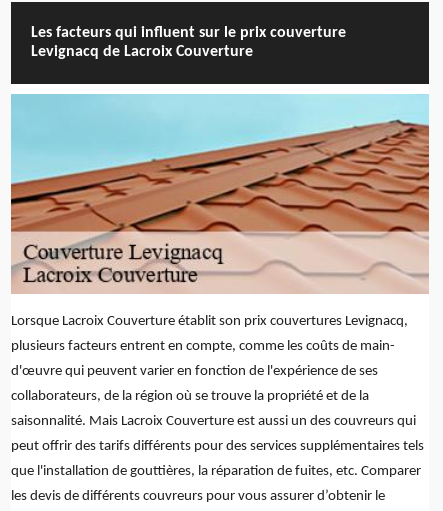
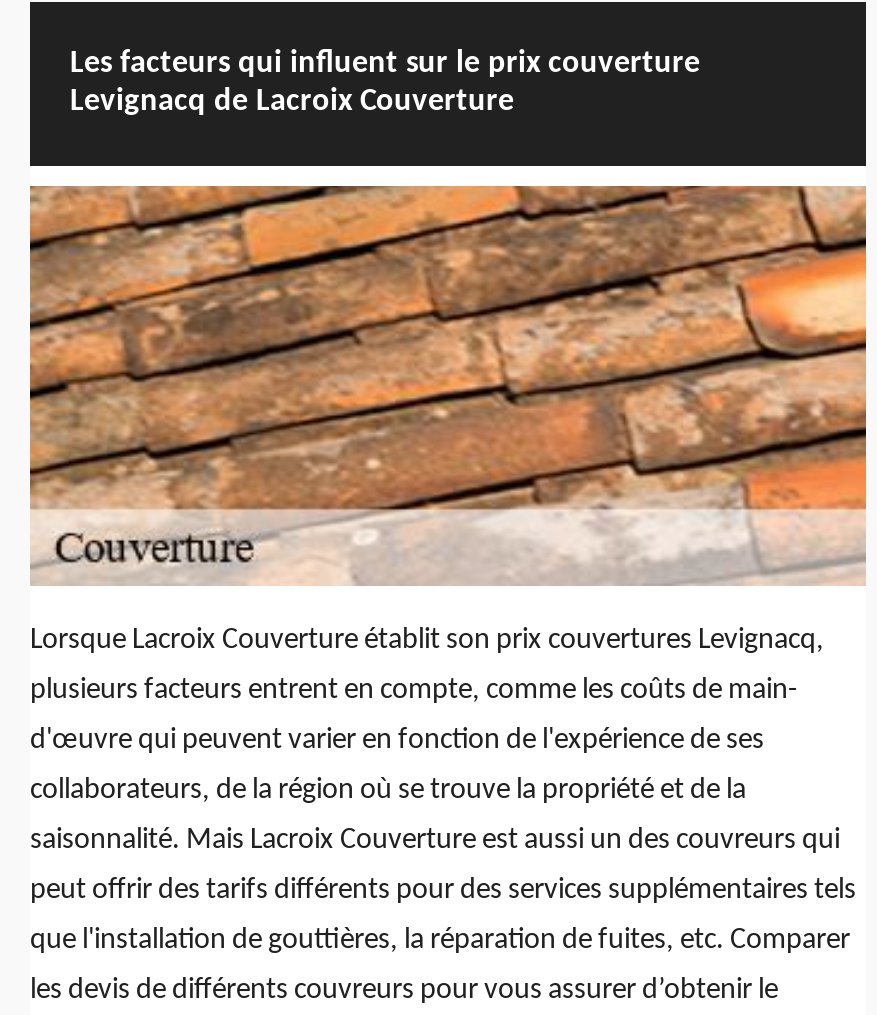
[10,93,430,293] [image] -> [28,184,868,584] [image]

